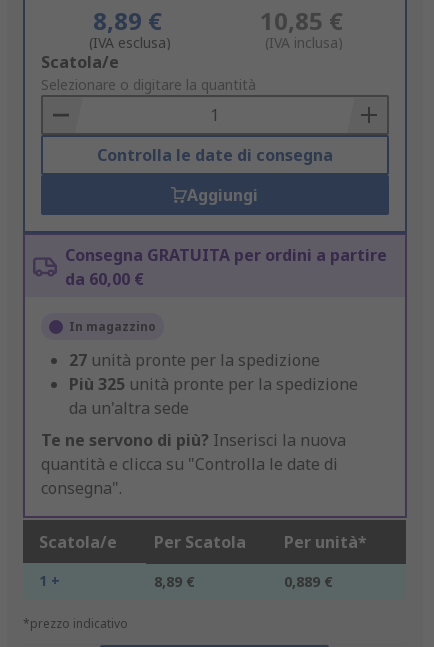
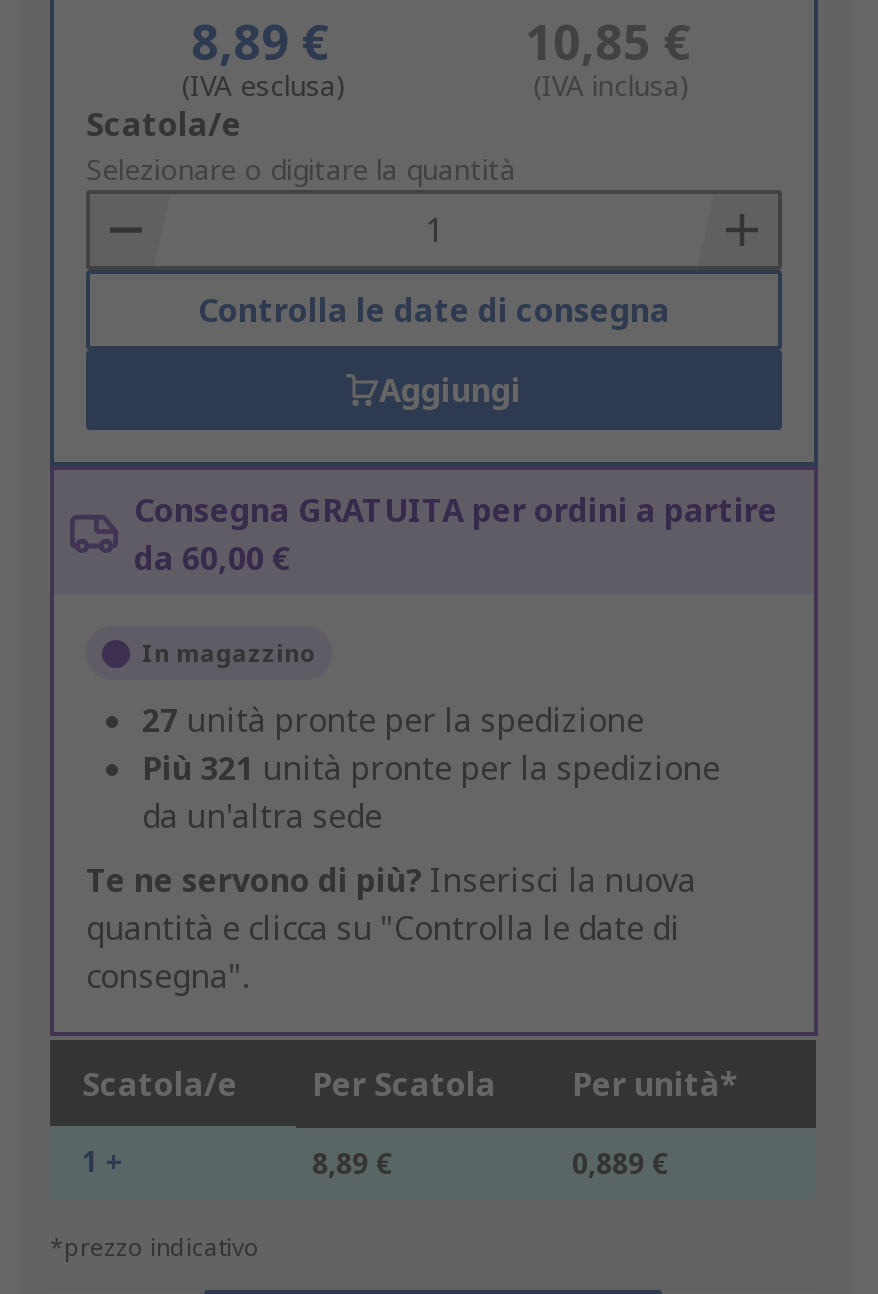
[69,373,358,395] Più 325 unità pronte per la spedizione -> [142,747,720,791] Più 321 unità pronte per la spedizione

